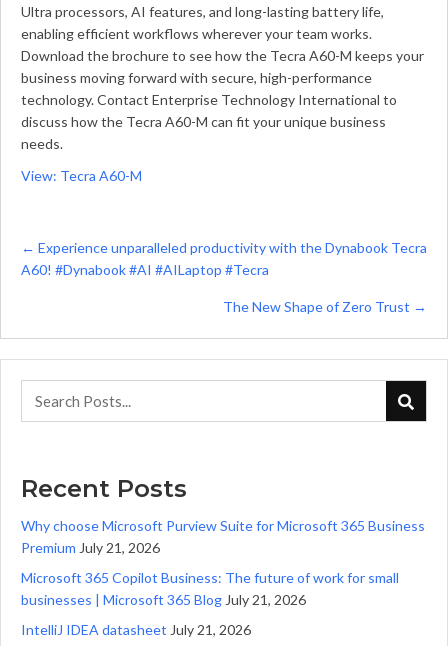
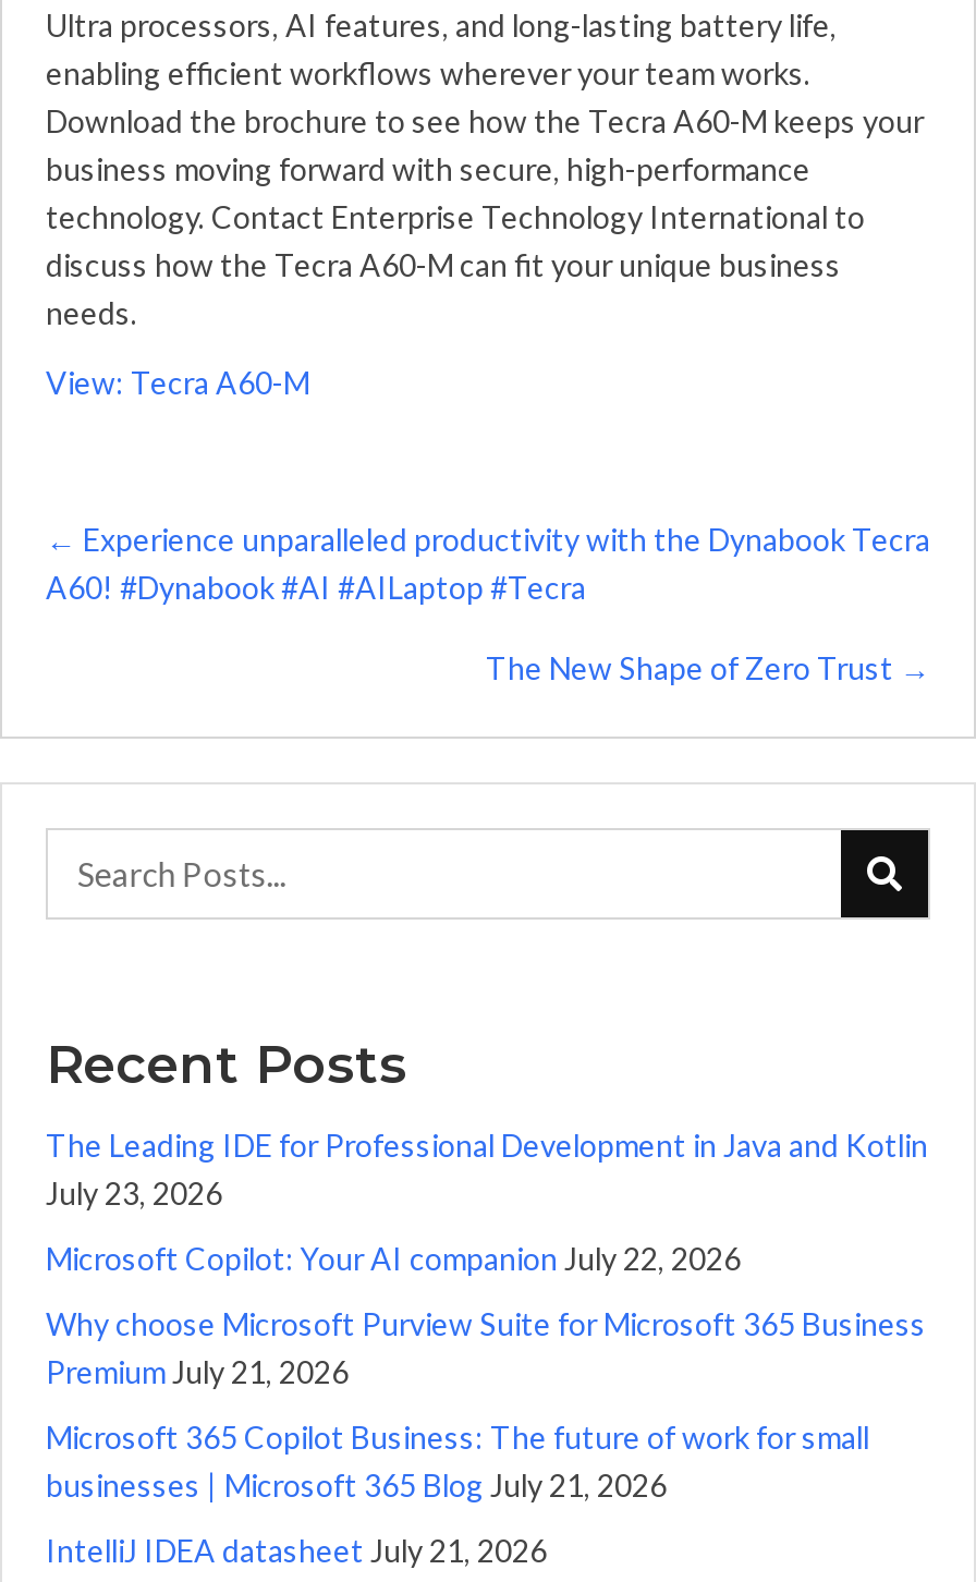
none -> [46,1127,928,1277] The Leading IDE for Professional Development in Java and Kotlin | July 23, 2026 | Microsoft Copilot: Your AI companion July 22, 2026

